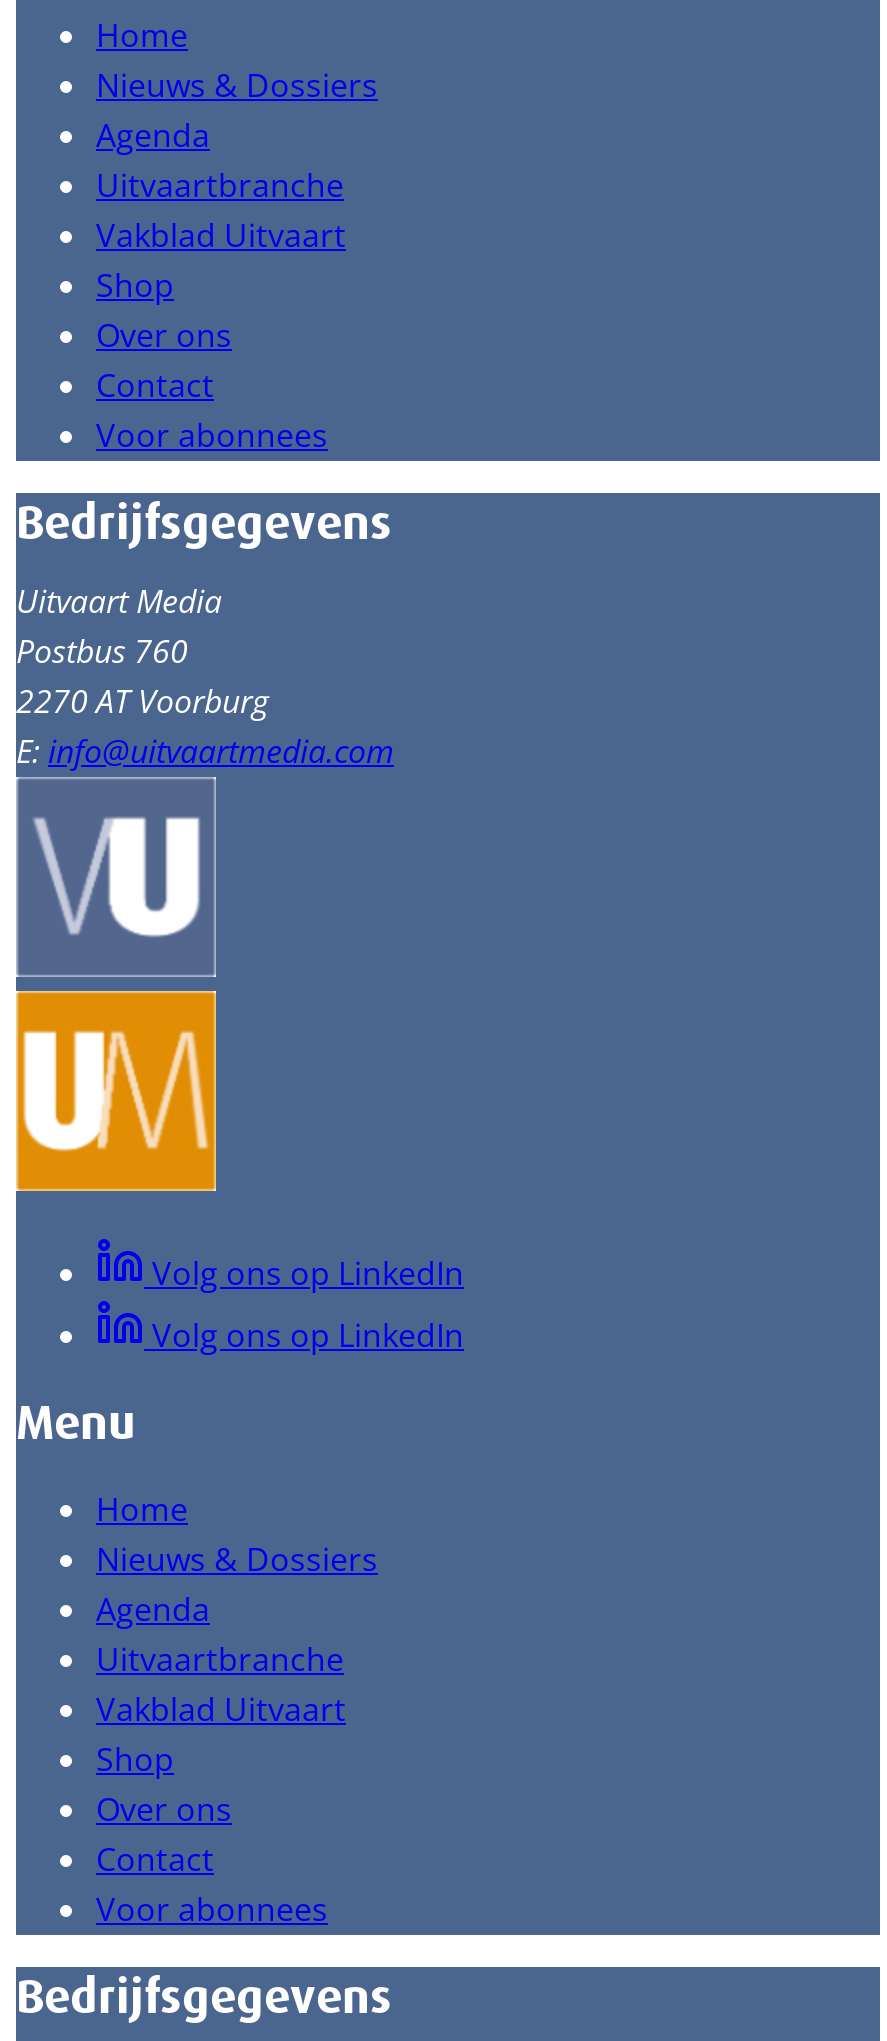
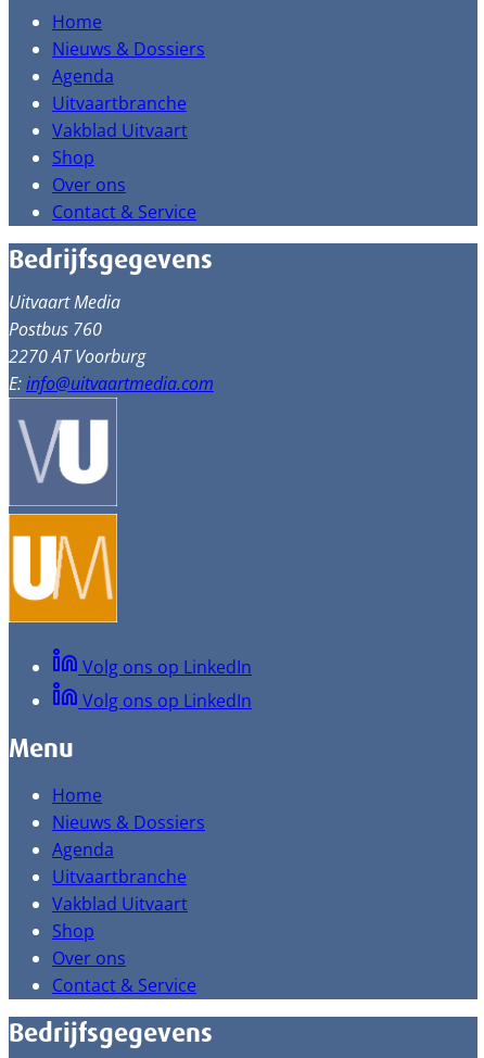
[96,363,328,457] Contact | Voor abonnees -> [52,200,196,224] Contact & Service
[96,1837,328,1931] Contact | Voor abonnees -> [52,973,196,997] Contact & Service

